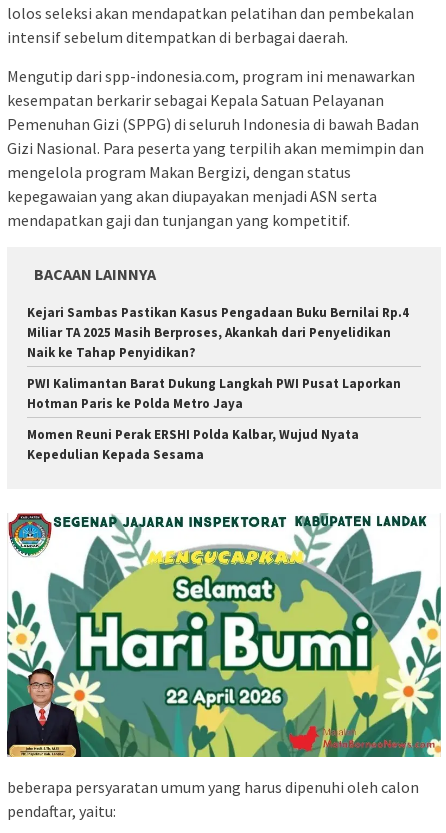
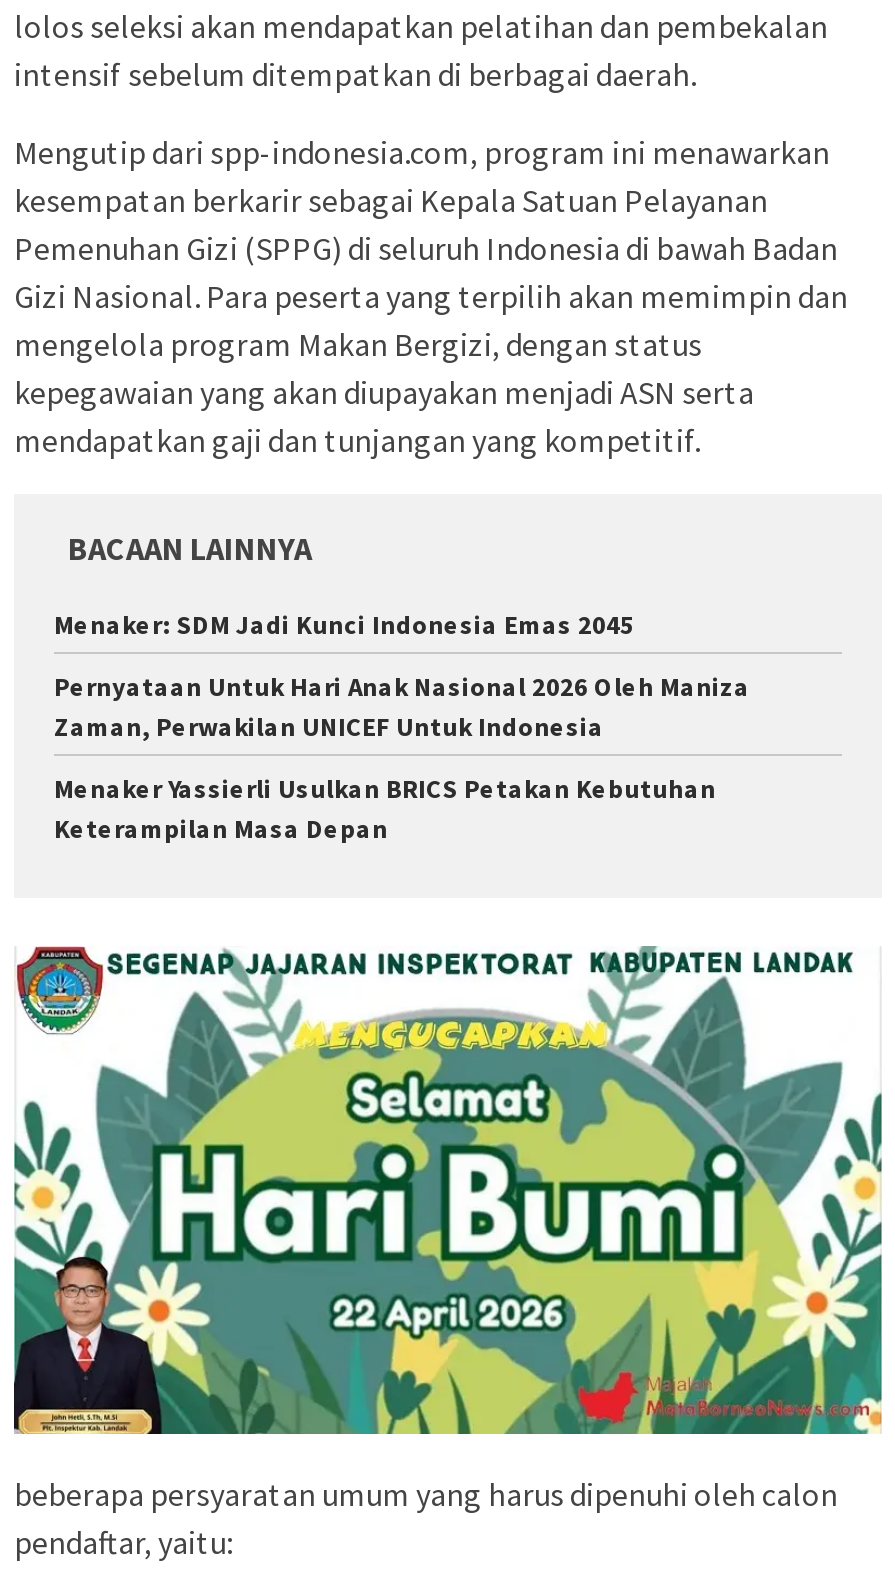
[27,303,409,360] Kejari Sambas Pastikan Kasus Pengadaan Buku Bernilai Rp.4 | Miliar TA 2025 Masih Berproses, Akankah dari Penyelidikan | Naik ke Tahap Penyidikan? -> [54,607,634,641] Menaker: SDM Jadi Kunci Indonesia Emas 2045
[27,374,401,411] PWI Kalimantan Barat Dukung Langkah PWI Pusat Laporkan | Hotman Paris ke Polda Metro Jaya -> [54,669,750,743] Pernyataan Untuk Hari Anak Nasional 2026 Oleh Maniza | Zaman, Perwakilan UNICEF Untuk Indonesia
[27,425,359,462] Momen Reuni Perak ERSHI Polda Kalbar, Wujud Nyata | Kepedulian Kepada Sesama -> [54,771,716,845] Menaker Yassierli Usulkan BRICS Petakan Kebutuhan | Keterampilan Masa Depan

